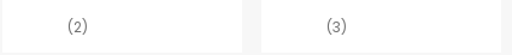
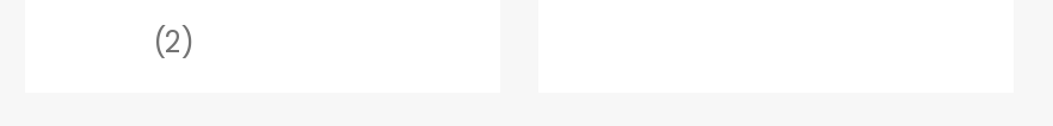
[326,16,346,37] (3) -> none

